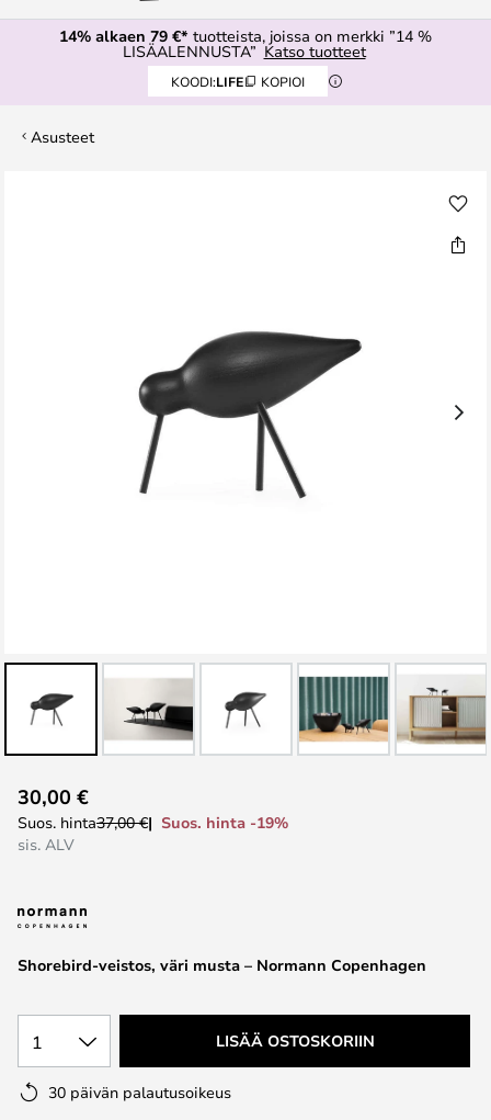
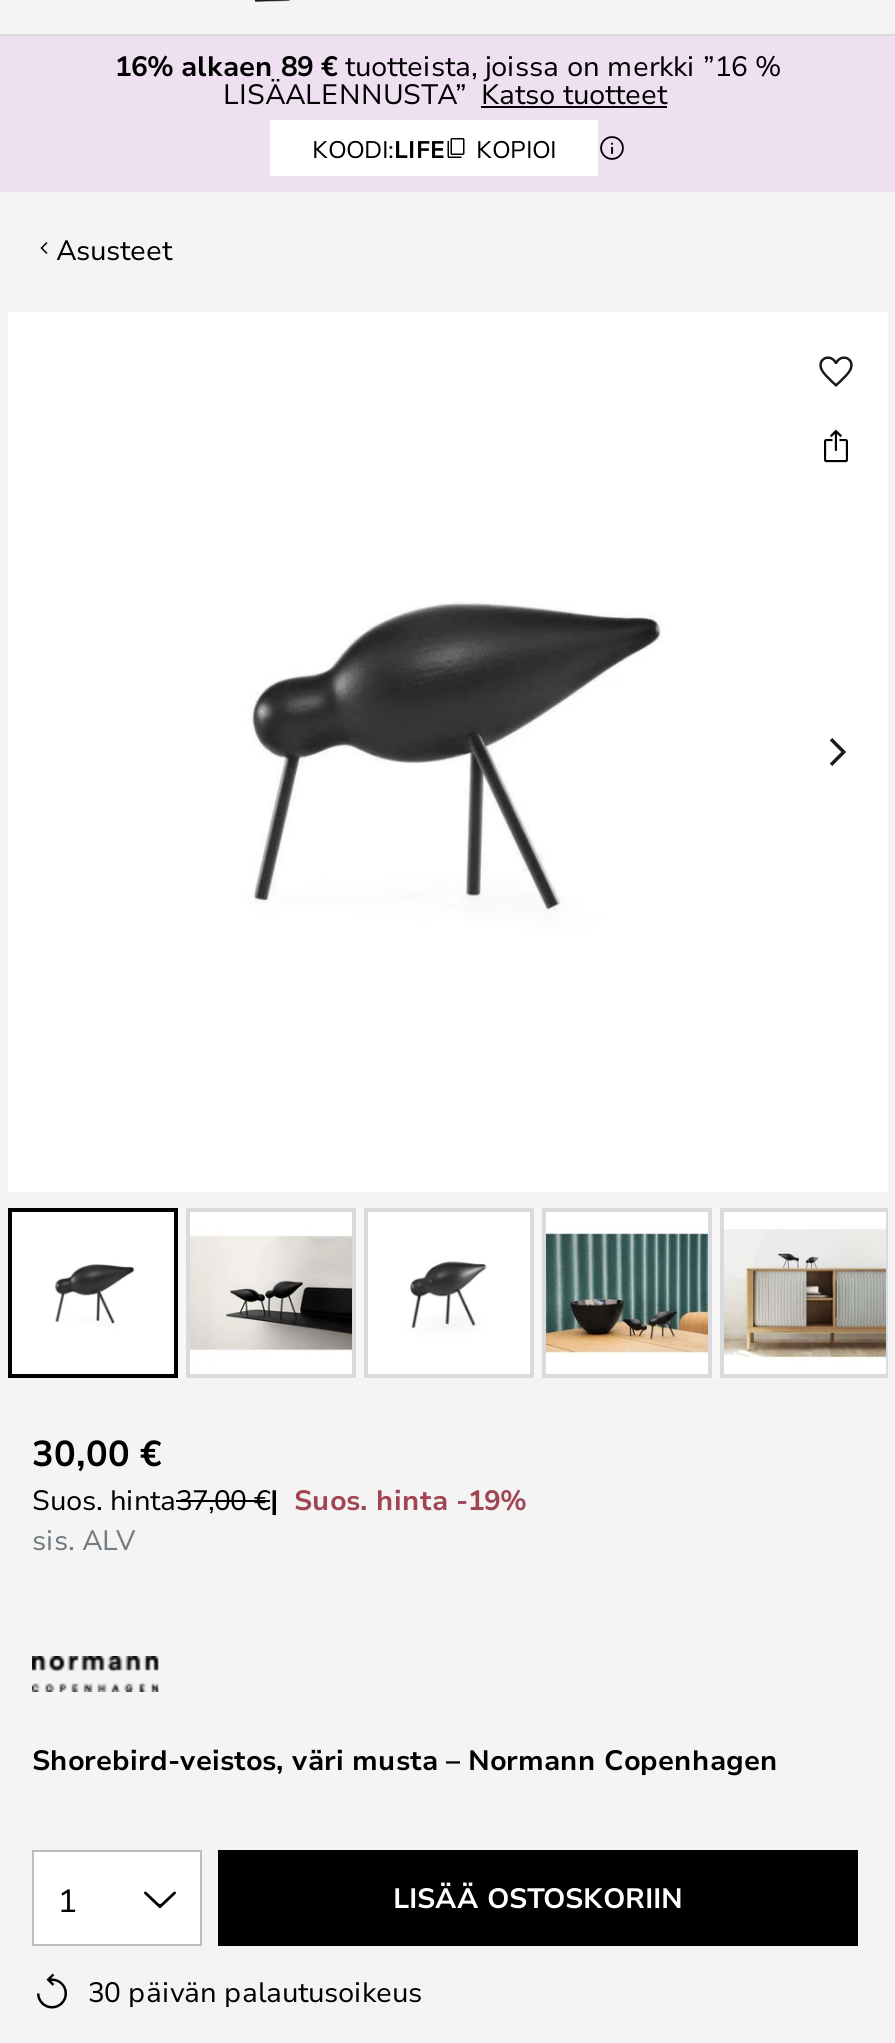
[59,25,432,46] 14% alkaen 79 €* tuotteista, joissa on merkki ”14 % -> [115,46,781,84] 16% alkaen 89 €tuotteista, joissa on merkki ”16 %

